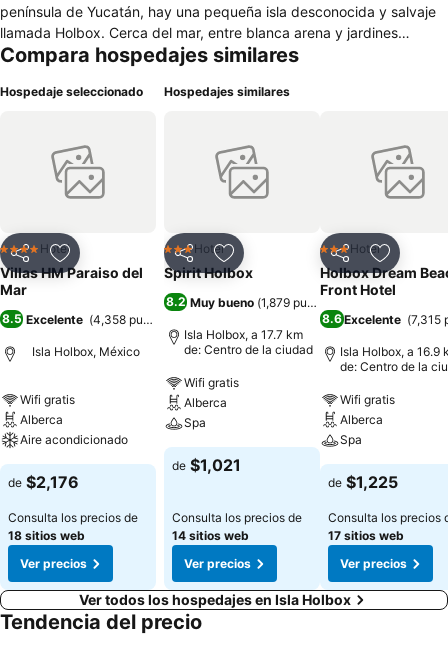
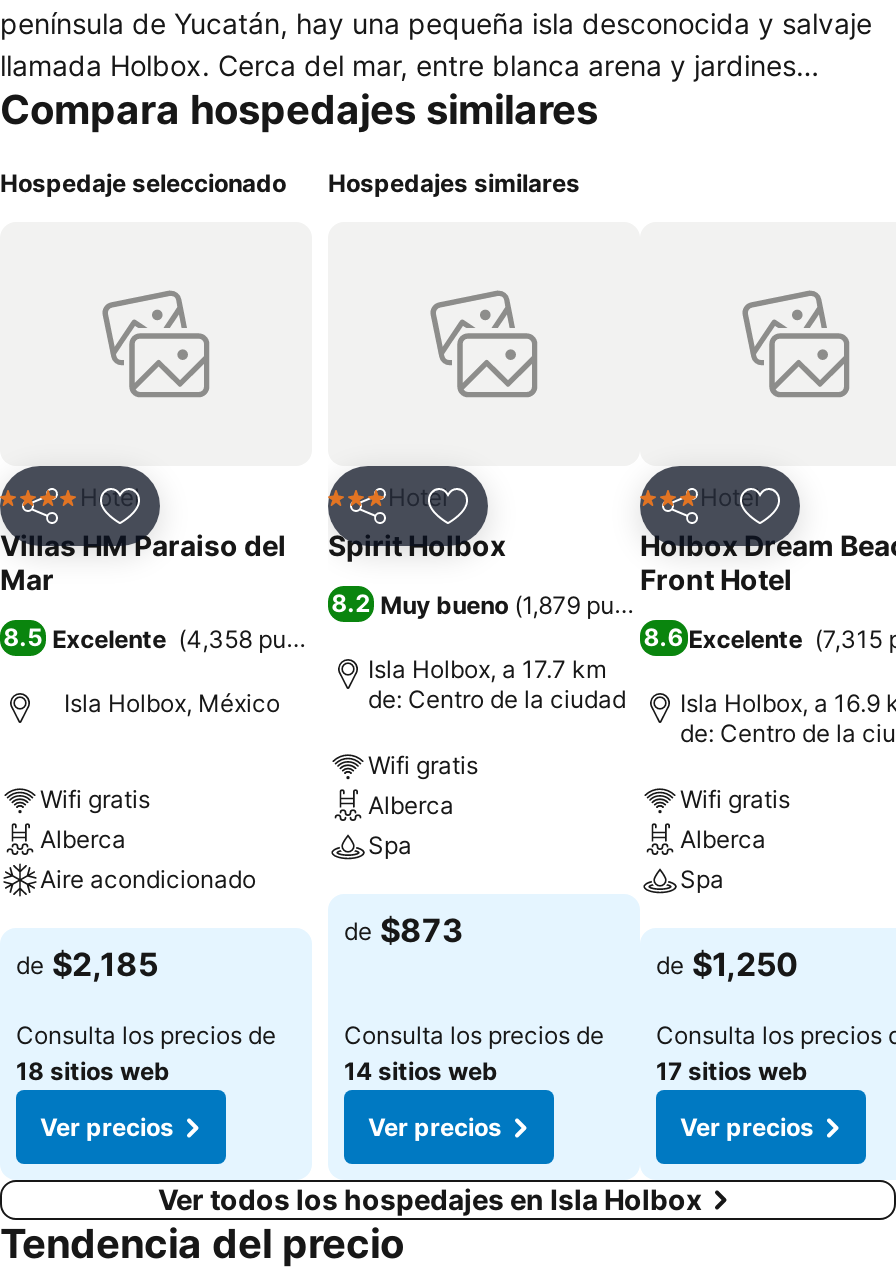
[172,455,241,475] de $1,021 -> [344,910,464,950] de $873
[8,472,79,492] de $2,176 -> [16,944,158,984] de $2,185
[328,472,398,492] de $1,225 -> [656,944,798,984] de $1,250

